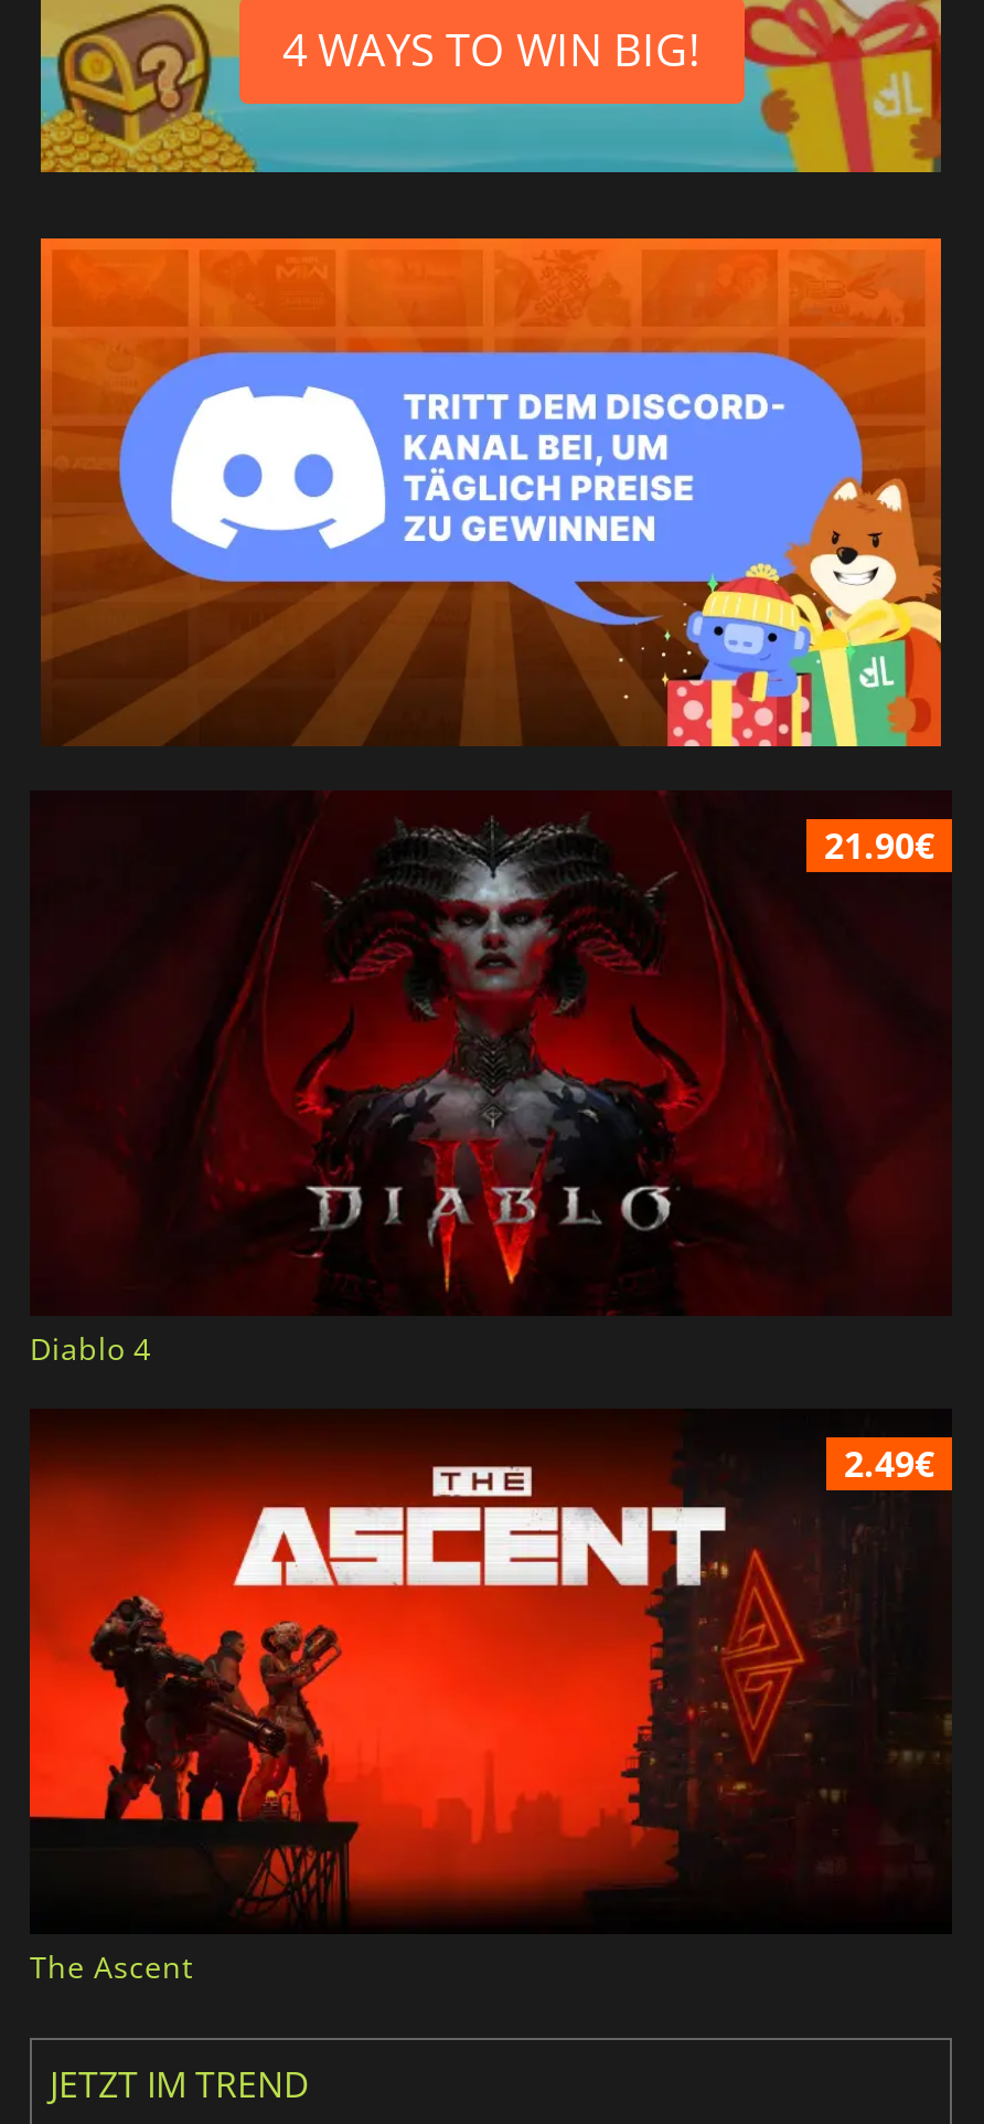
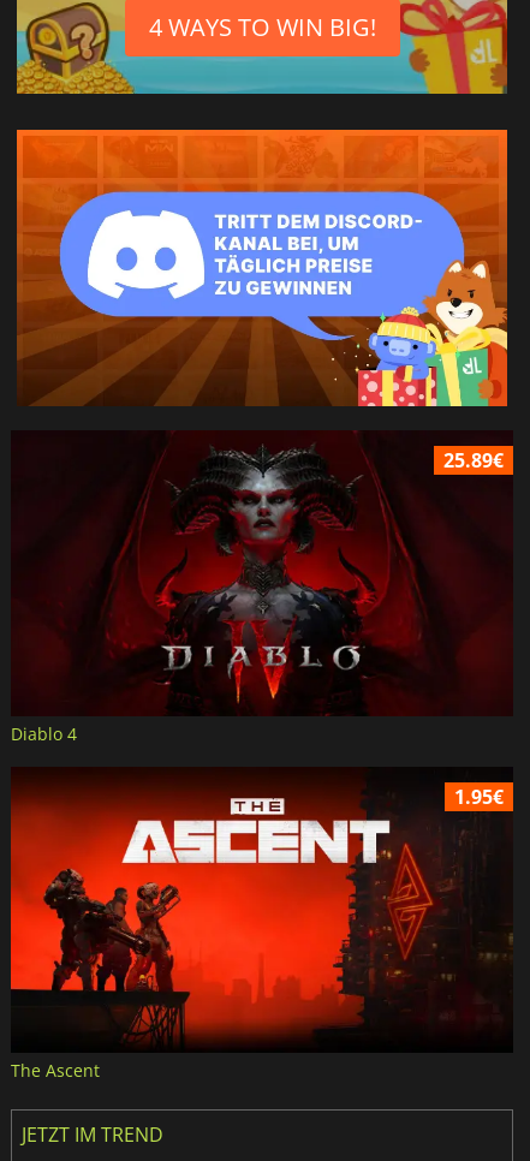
[824,821,934,869] 21.90€ -> [443,447,504,473] 25.89€
[844,1439,934,1488] 2.49€ -> [454,783,504,810] 1.95€

